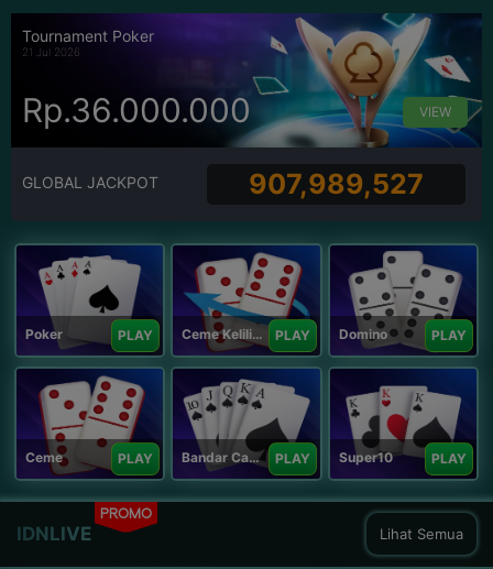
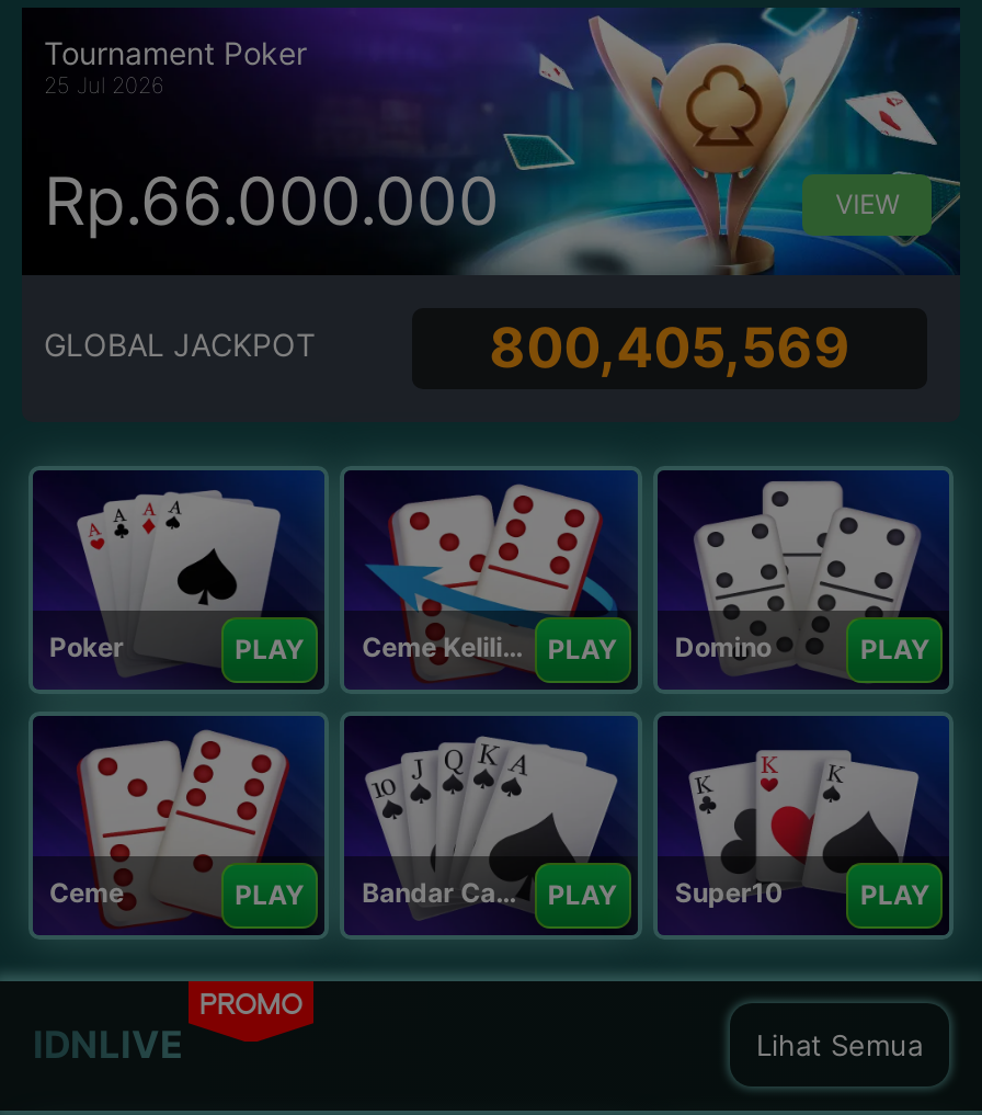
[22,46,80,59] 21 Jul 2026 -> [44,72,164,98] 25 Jul 2026
[22,90,251,130] Rp.36.000.000 -> [44,161,500,240] Rp.66.000.000
[249,167,424,200] 907,989,527 -> [489,314,851,379] 800,405,569

